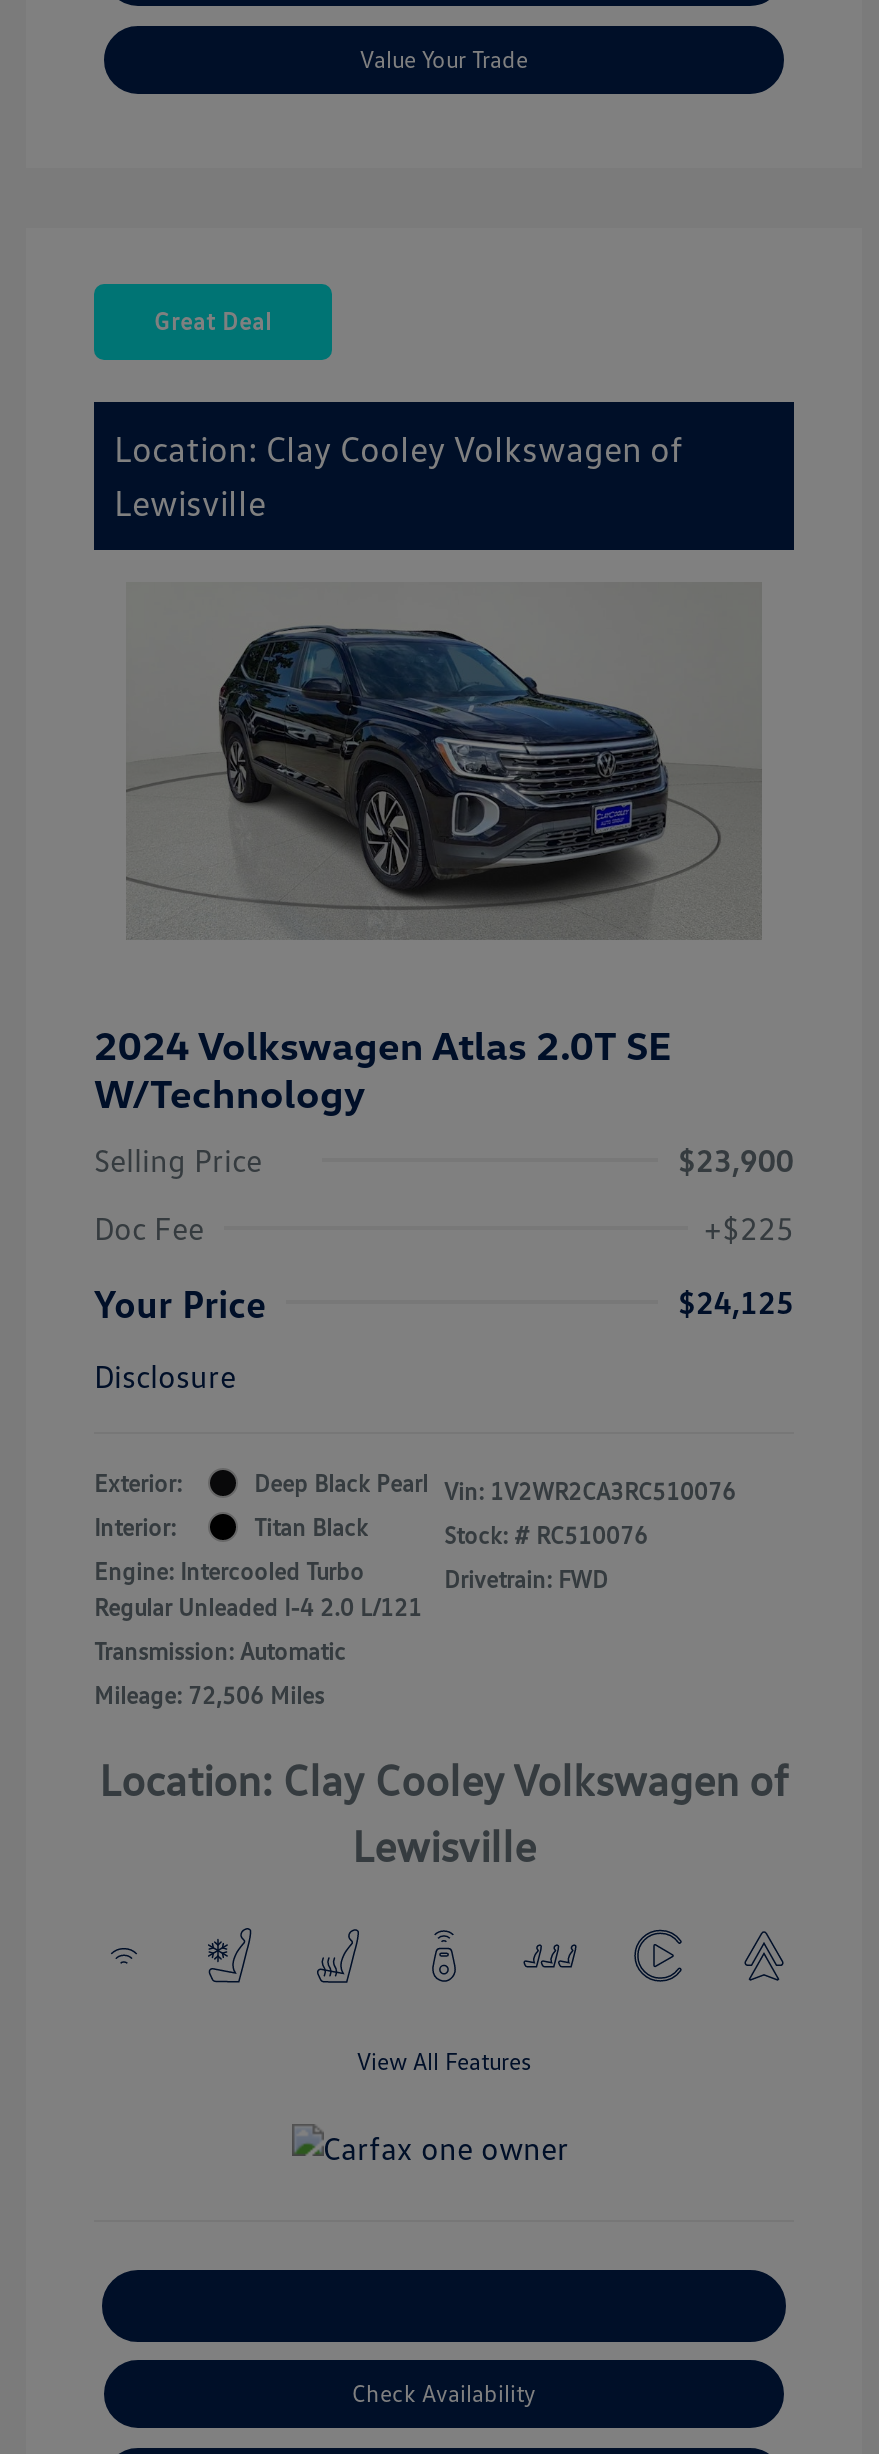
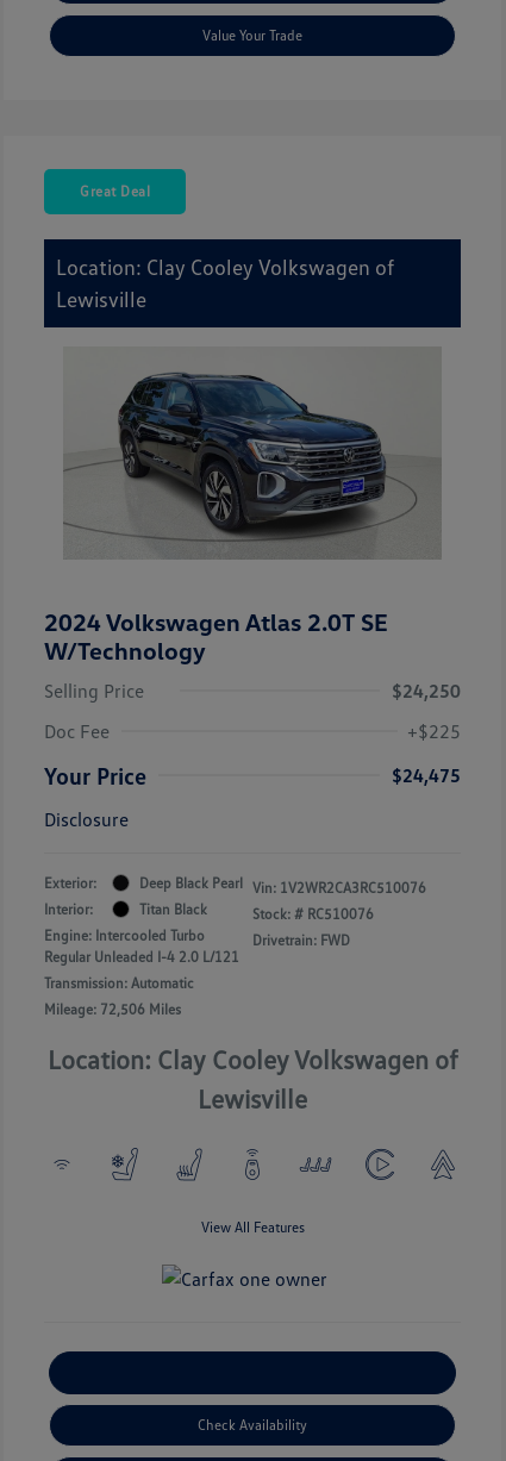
[678,1140,794,1180] $23,900 -> [392,679,461,702] $24,250
[678,1282,794,1322] $24,125 -> [392,763,461,787] $24,475

